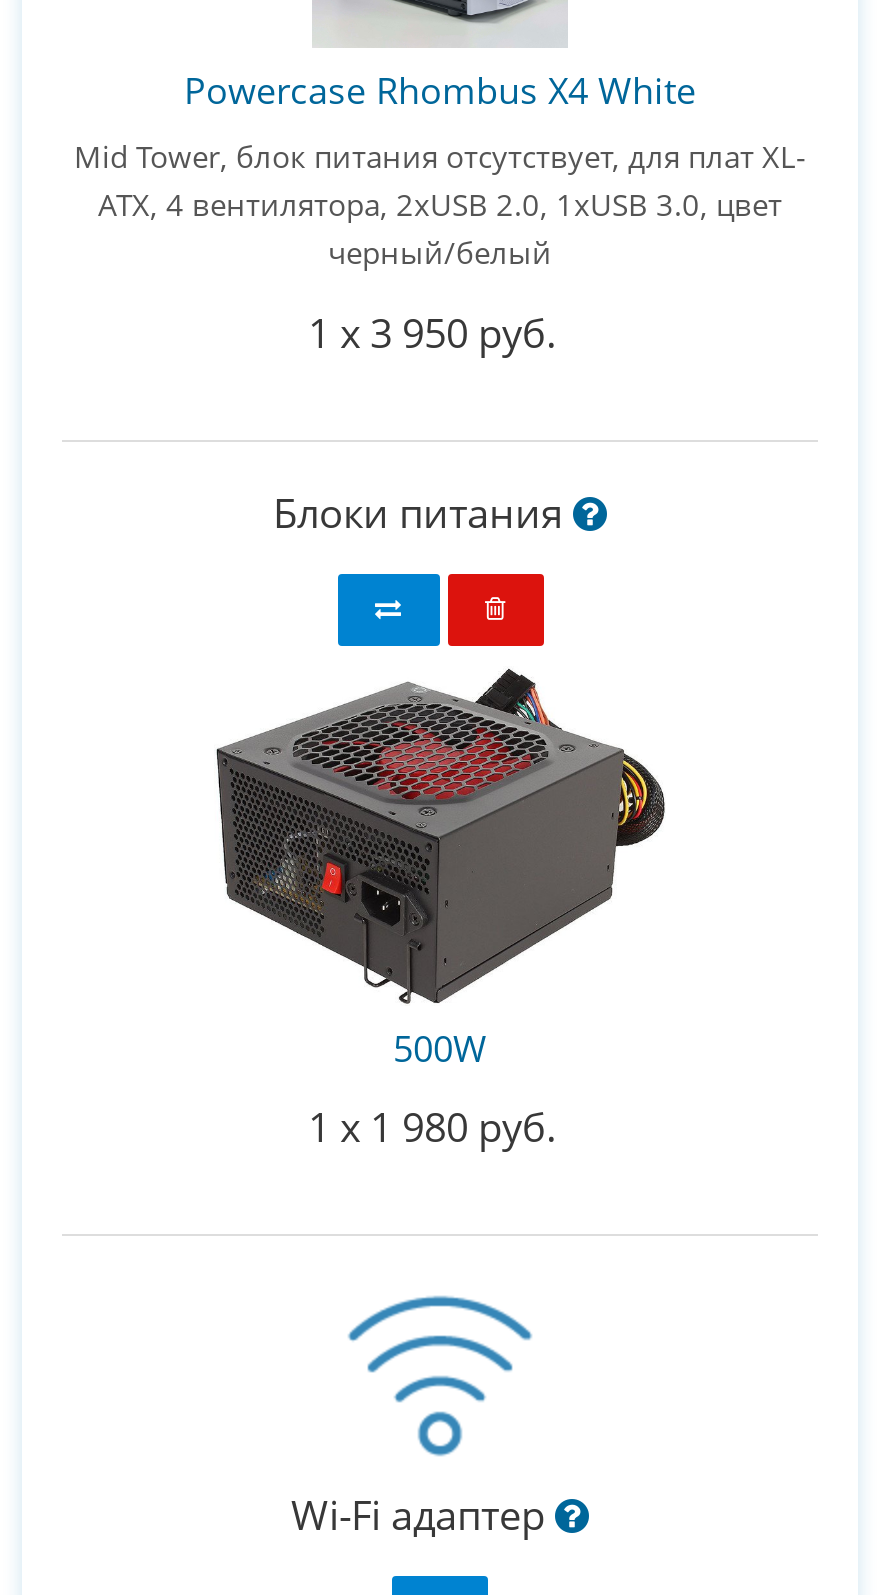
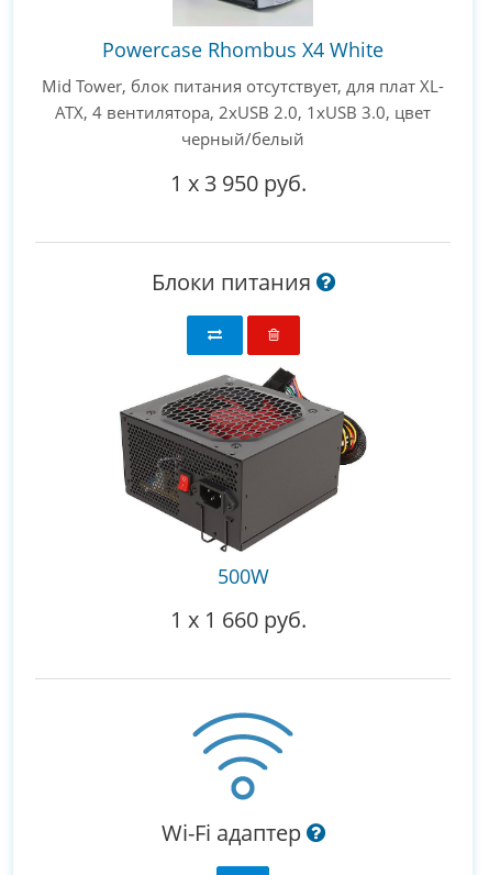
[308,1101,556,1155] 1 x 1 980 руб. -> [170,605,307,635] 1 x 1 660 руб.

